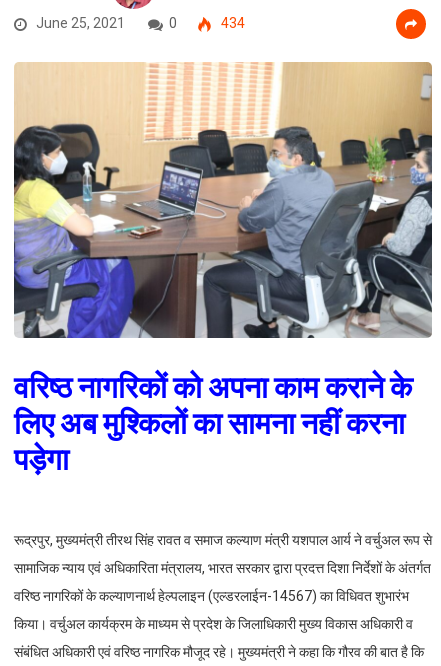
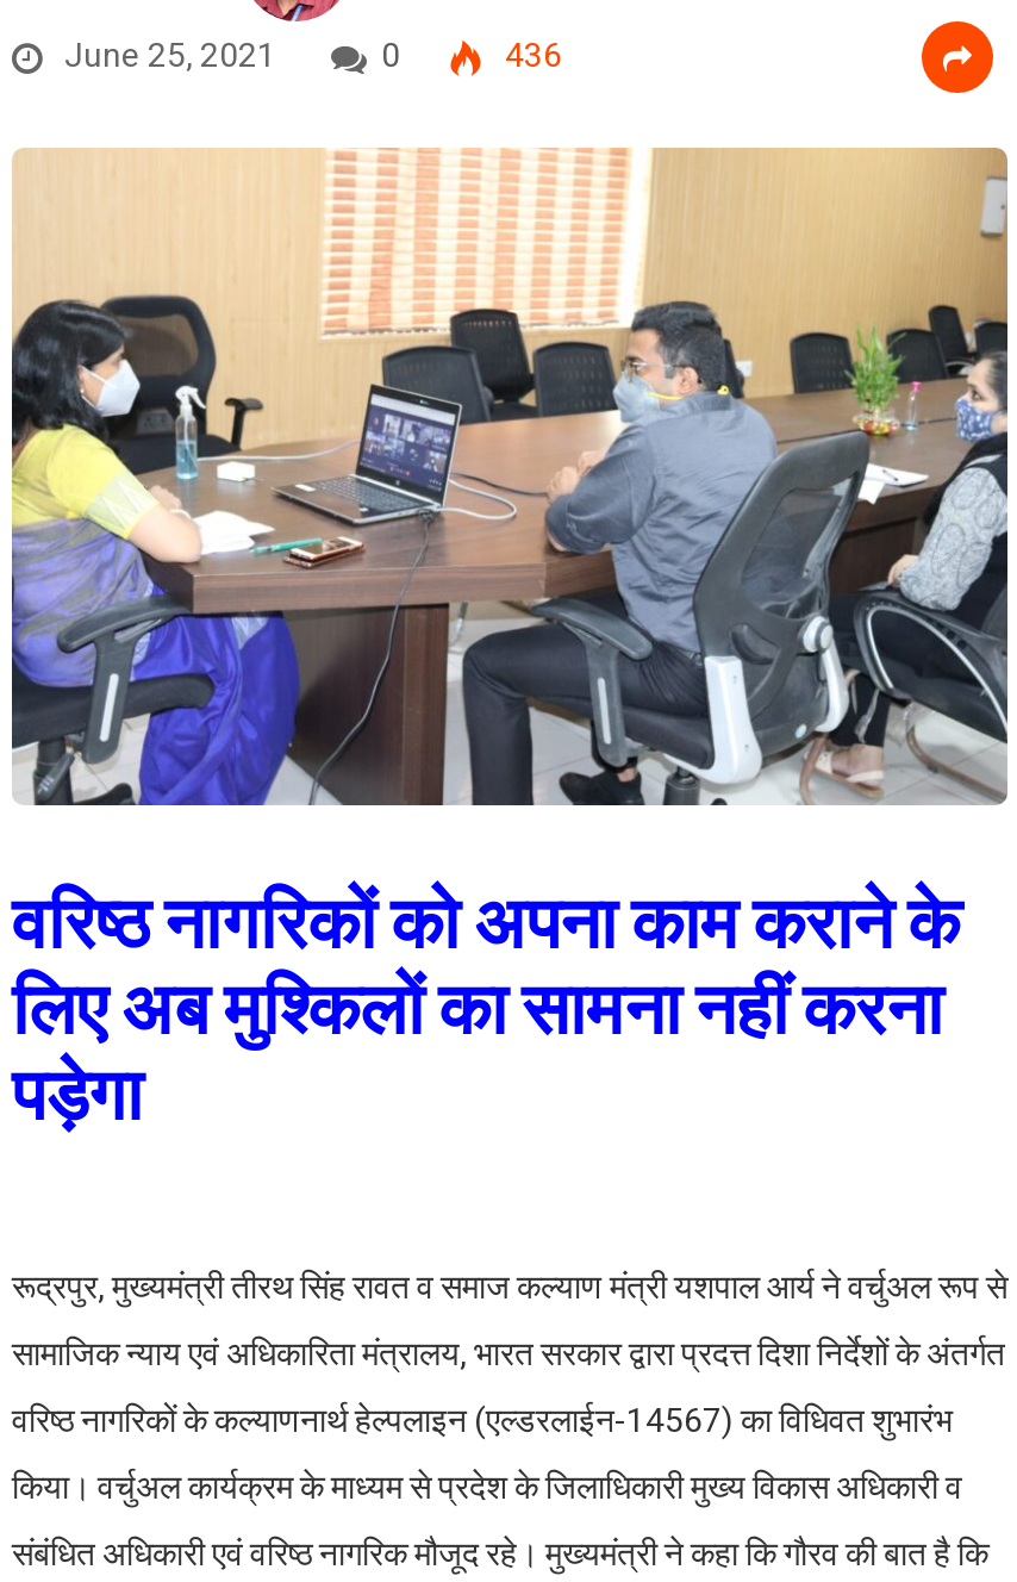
[218,15,245,31] 434 -> [498,36,562,74] 436

